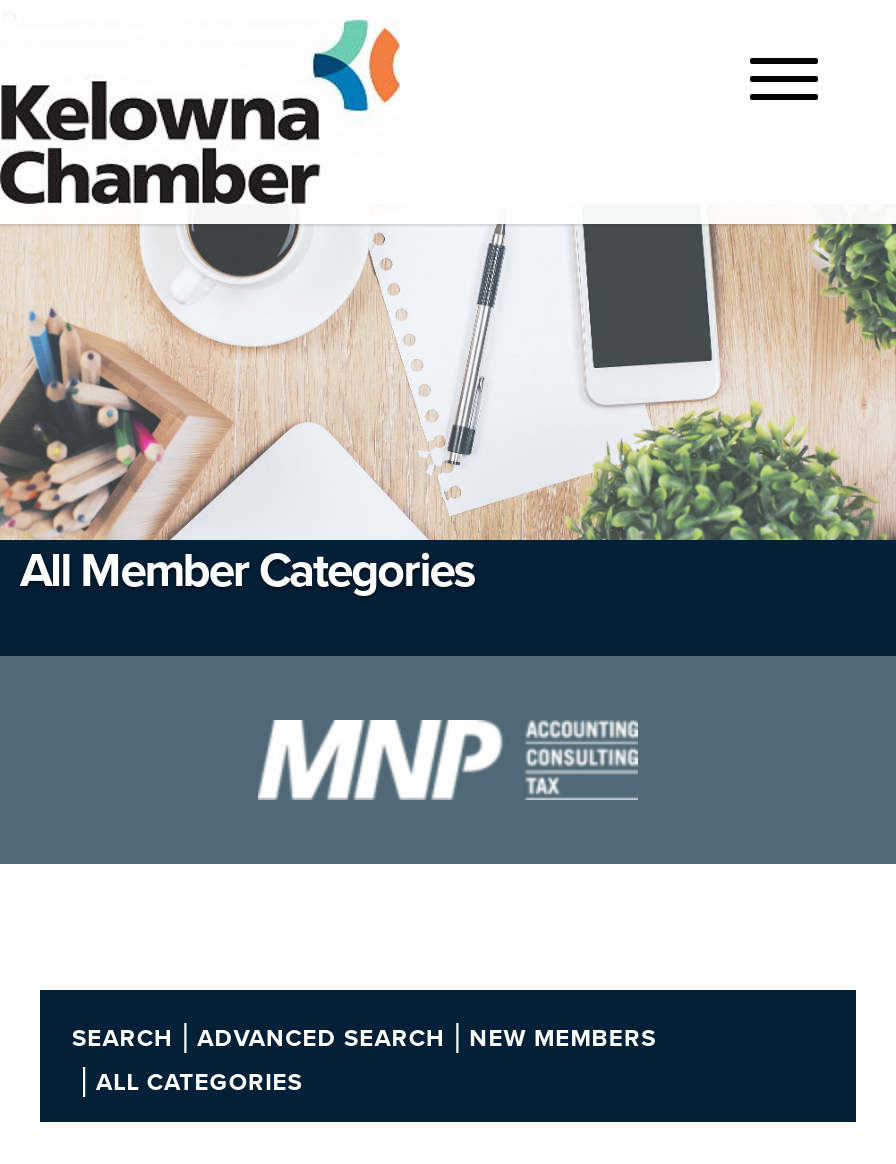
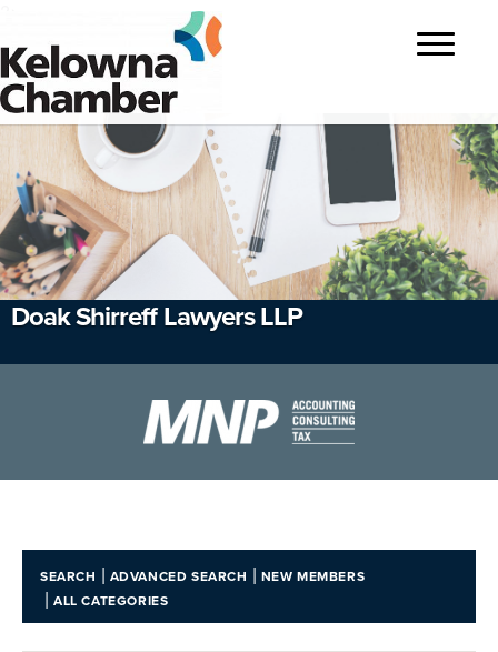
[20,543,474,601] All Member Categories -> [11,301,302,334] Doak Shirreff Lawyers LLP

